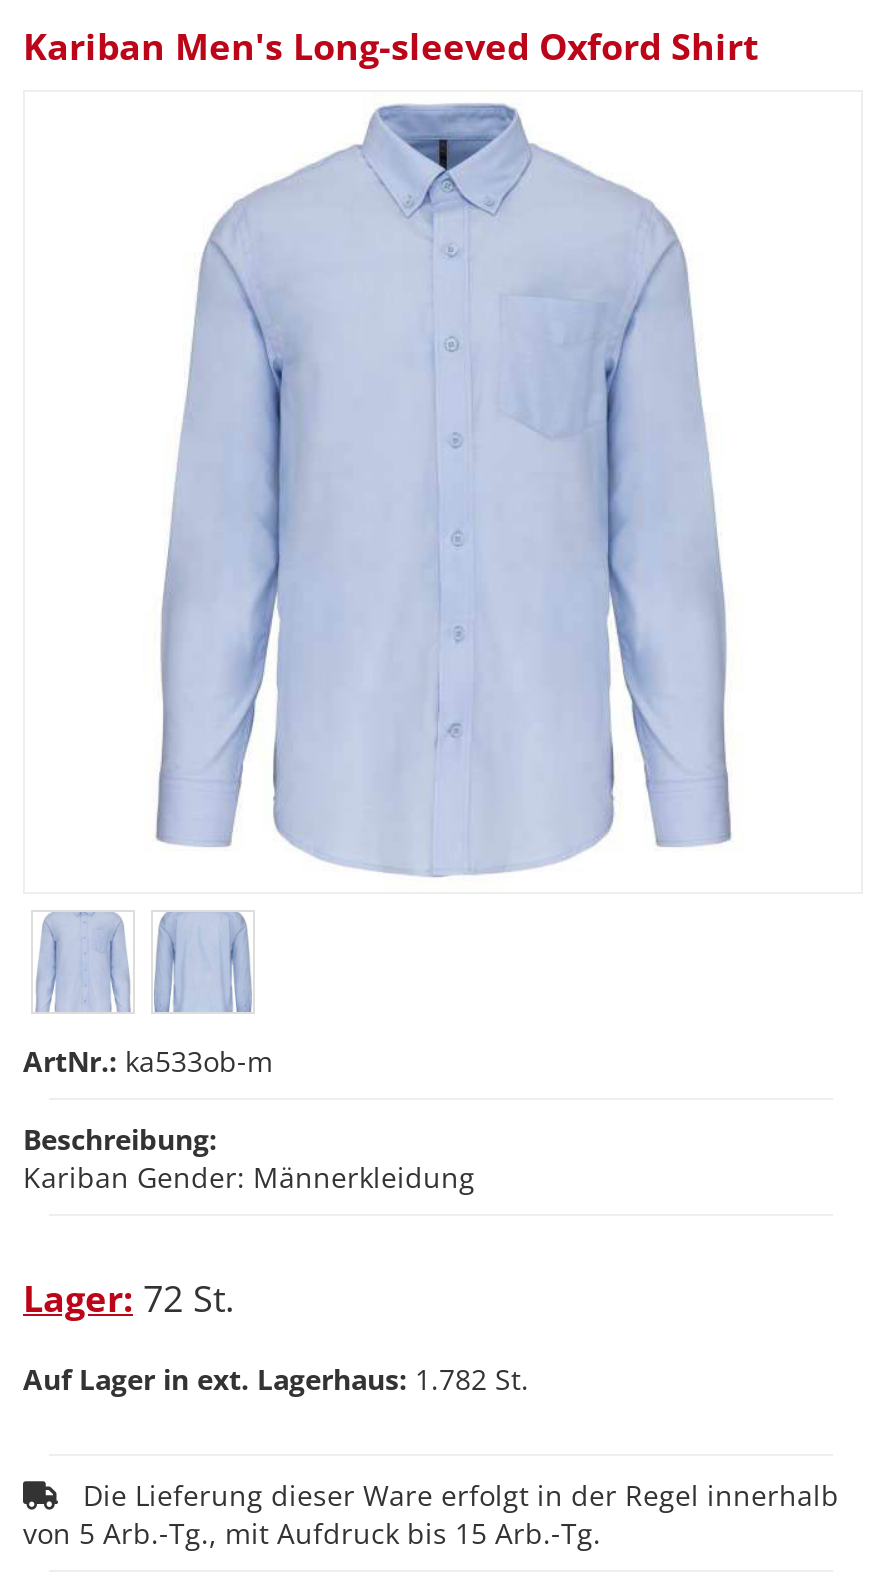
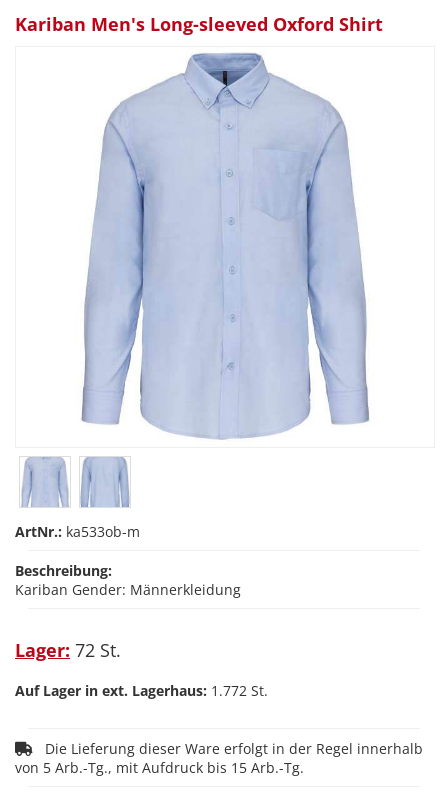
[23,1360,529,1398] Auf Lager in ext. Lagerhaus: 1.782 St. -> [15,681,268,700] Auf Lager in ext. Lagerhaus: 1.772 St.

